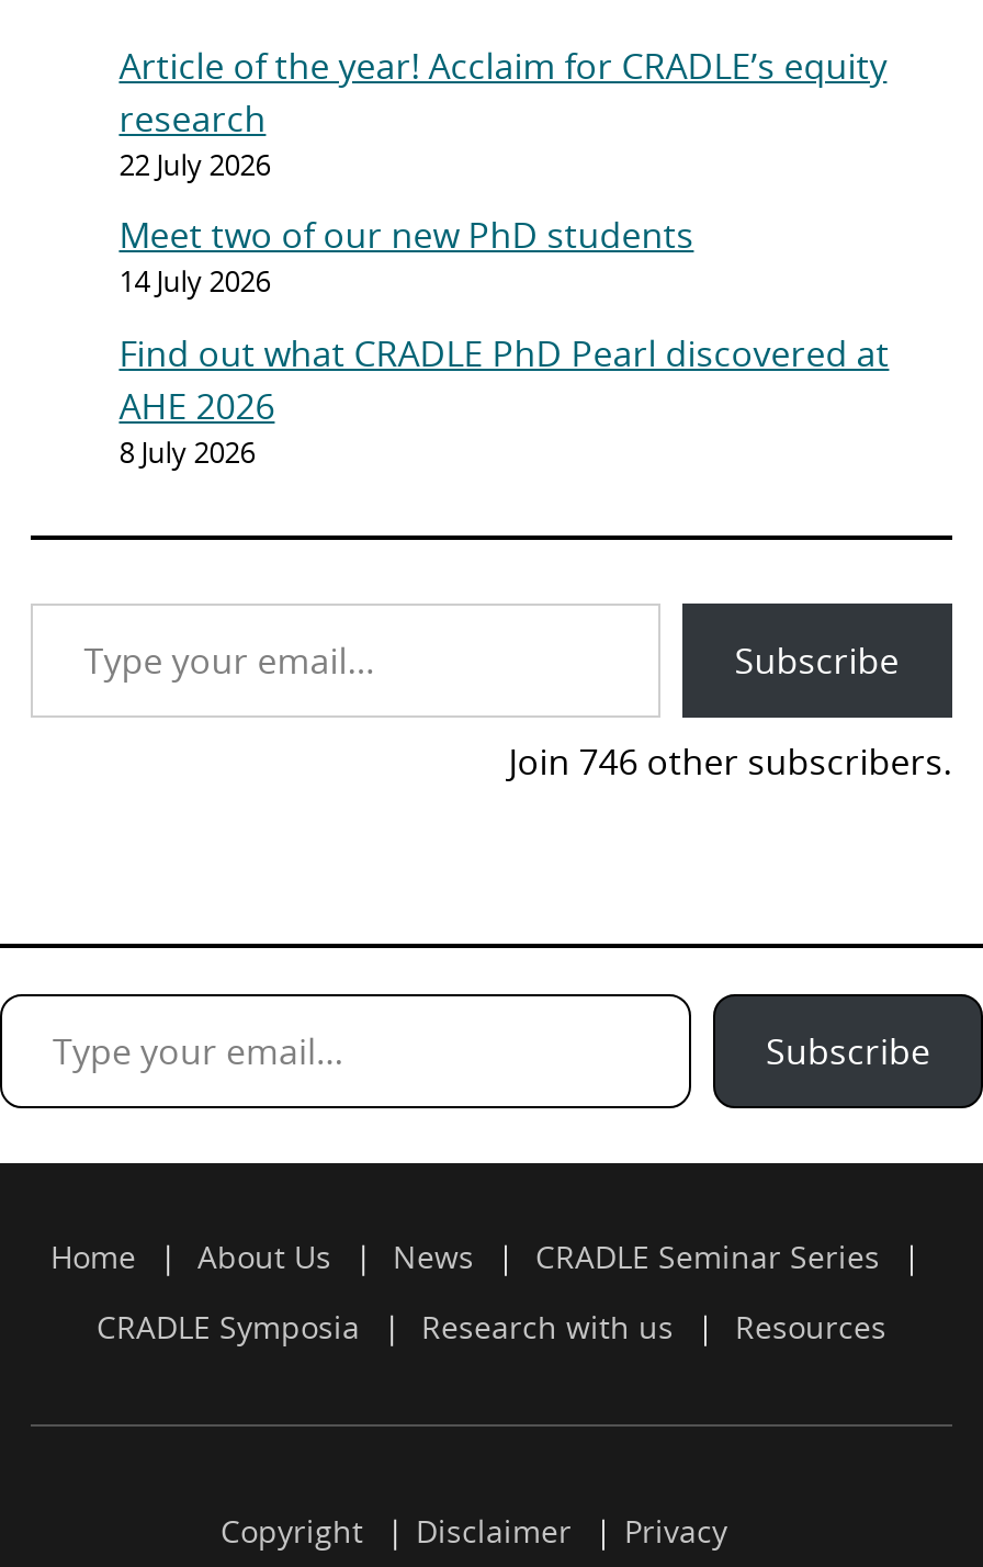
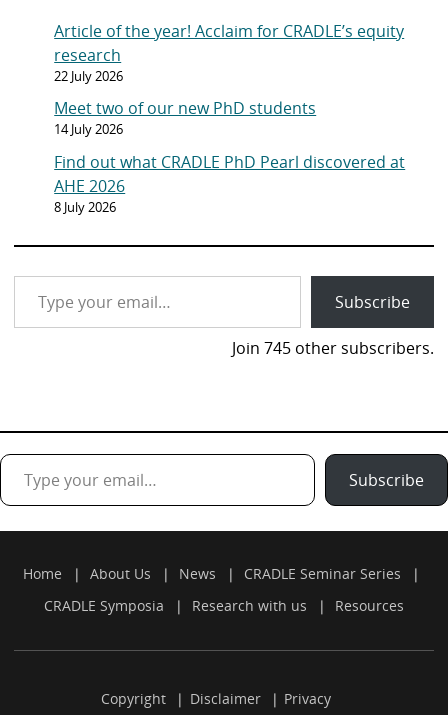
[509,737,952,785] Join 746 other subscribers. -> [232,337,434,359] Join 745 other subscribers.

